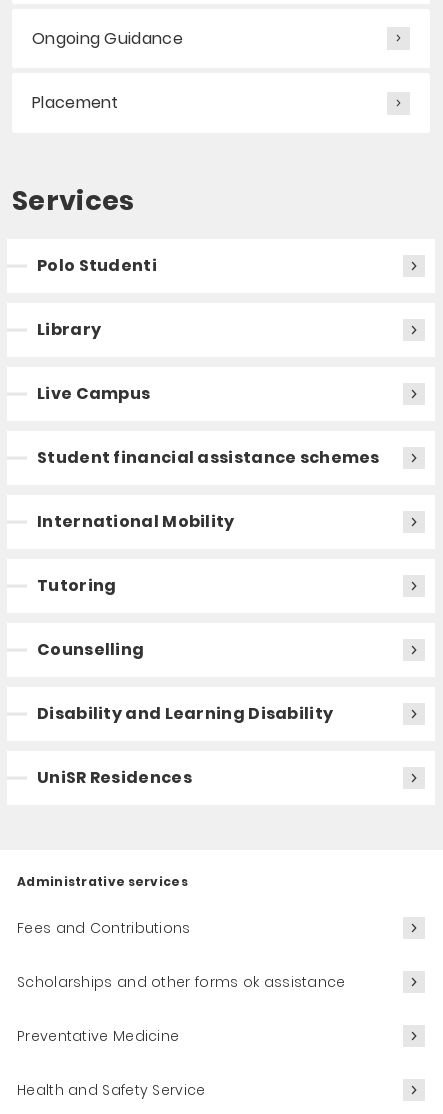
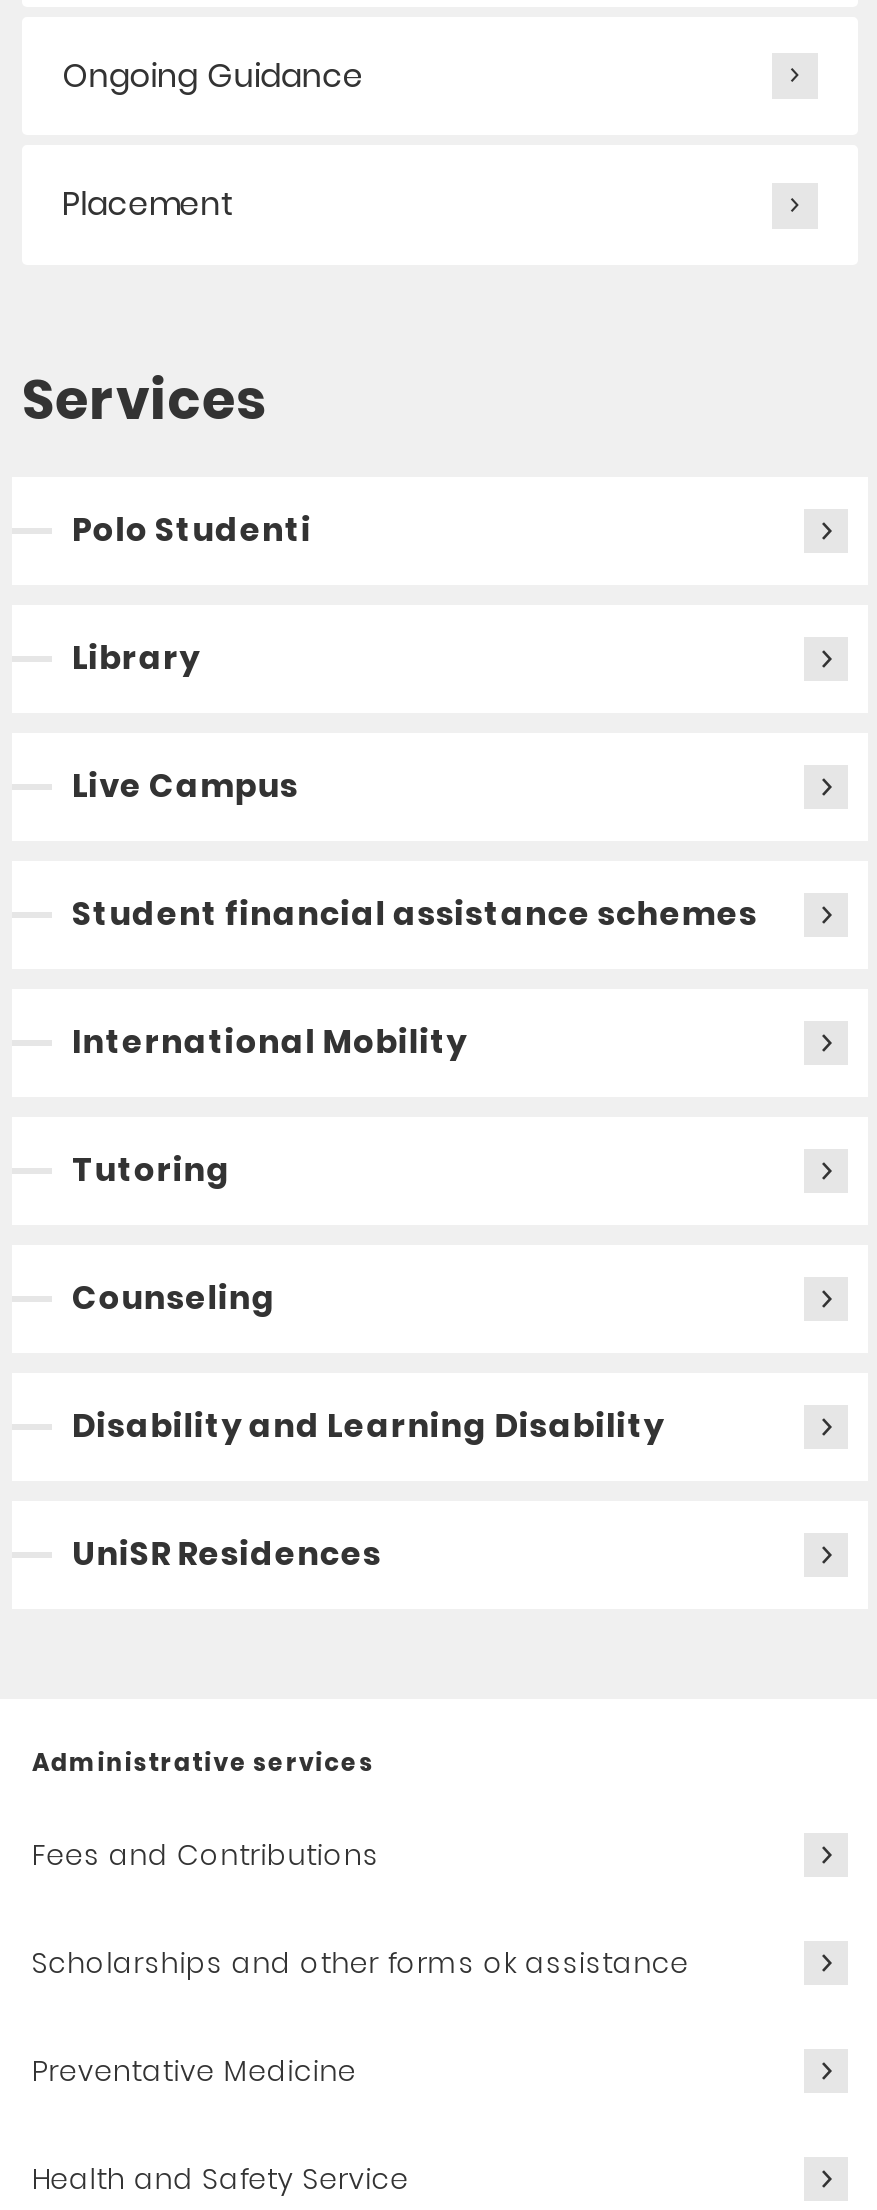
[37,637,144,660] Counselling -> [72,1274,276,1320] Counseling

